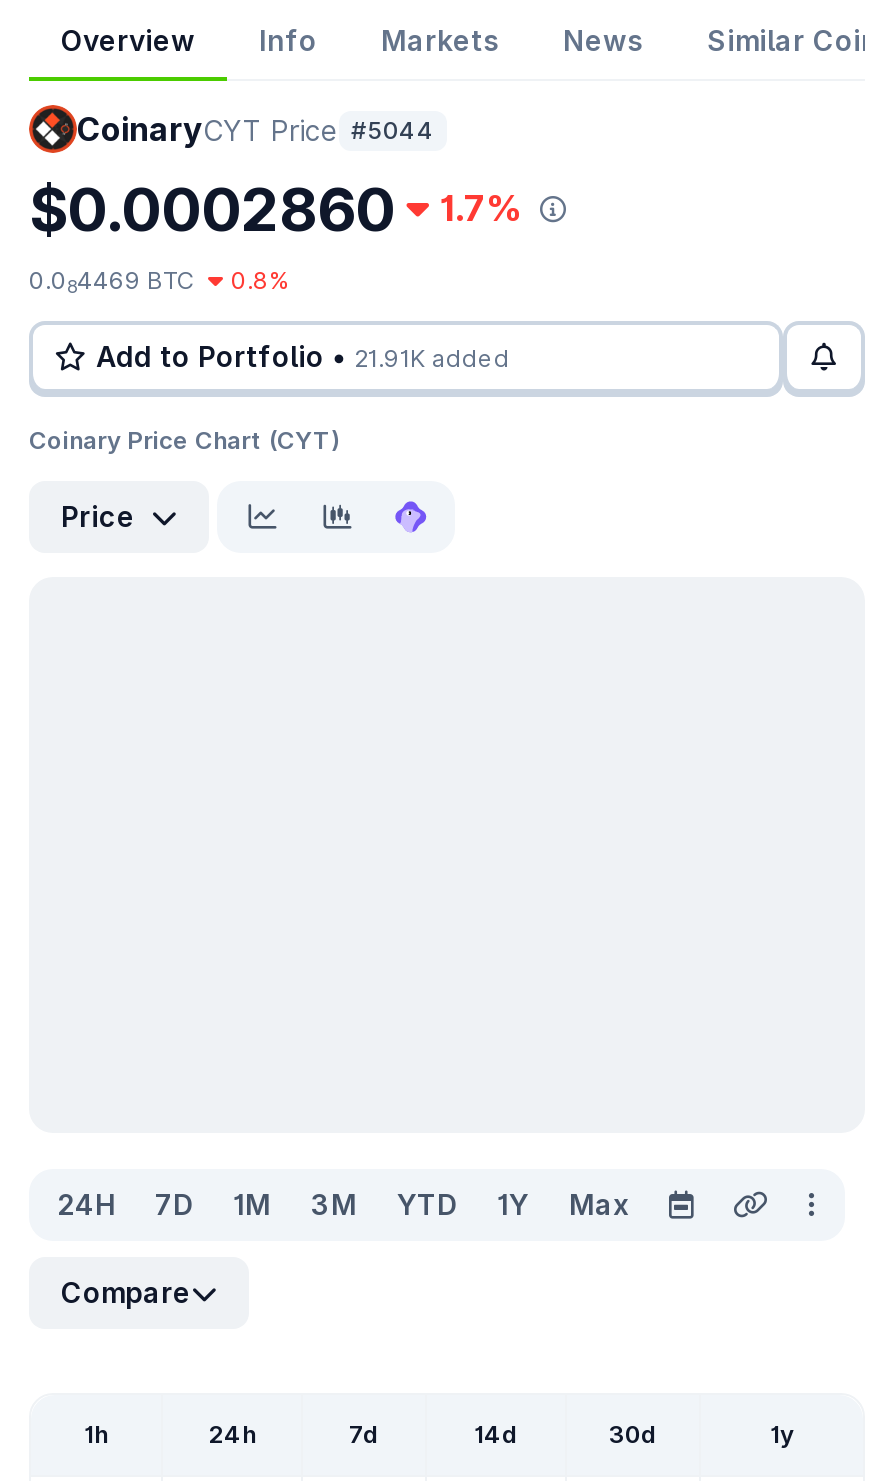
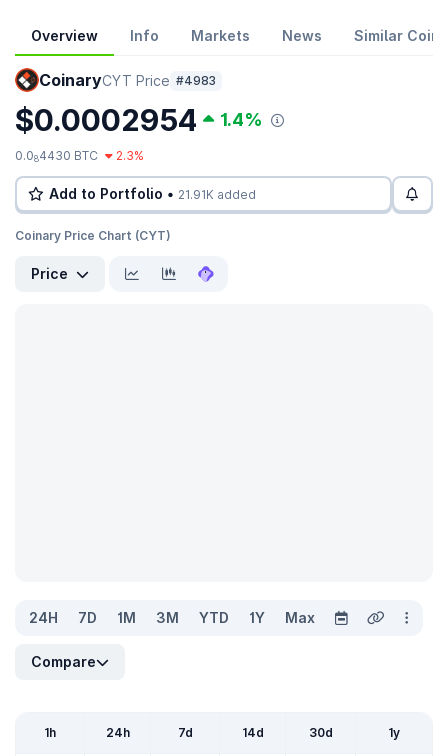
[77,109,435,149] CoinaryCYT Price #5044 -> [39,70,216,90] CoinaryCYT Price #4983
[29,173,395,245] $0.0002860 -> [15,102,197,138] $0.0002954
[440,187,524,229] 1.7% -> [219,109,262,130] 1.4%
[29,265,195,297] 0.084469 BTC -> [15,148,98,164] 0.084430 BTC
[231,265,289,295] 0.8% -> [116,148,144,163] 2.3%

